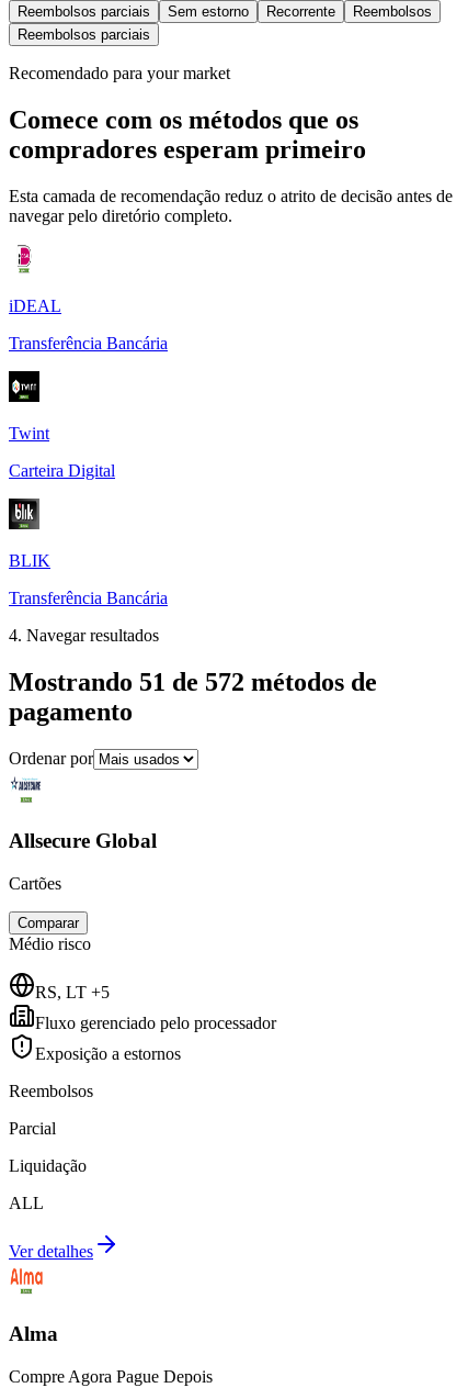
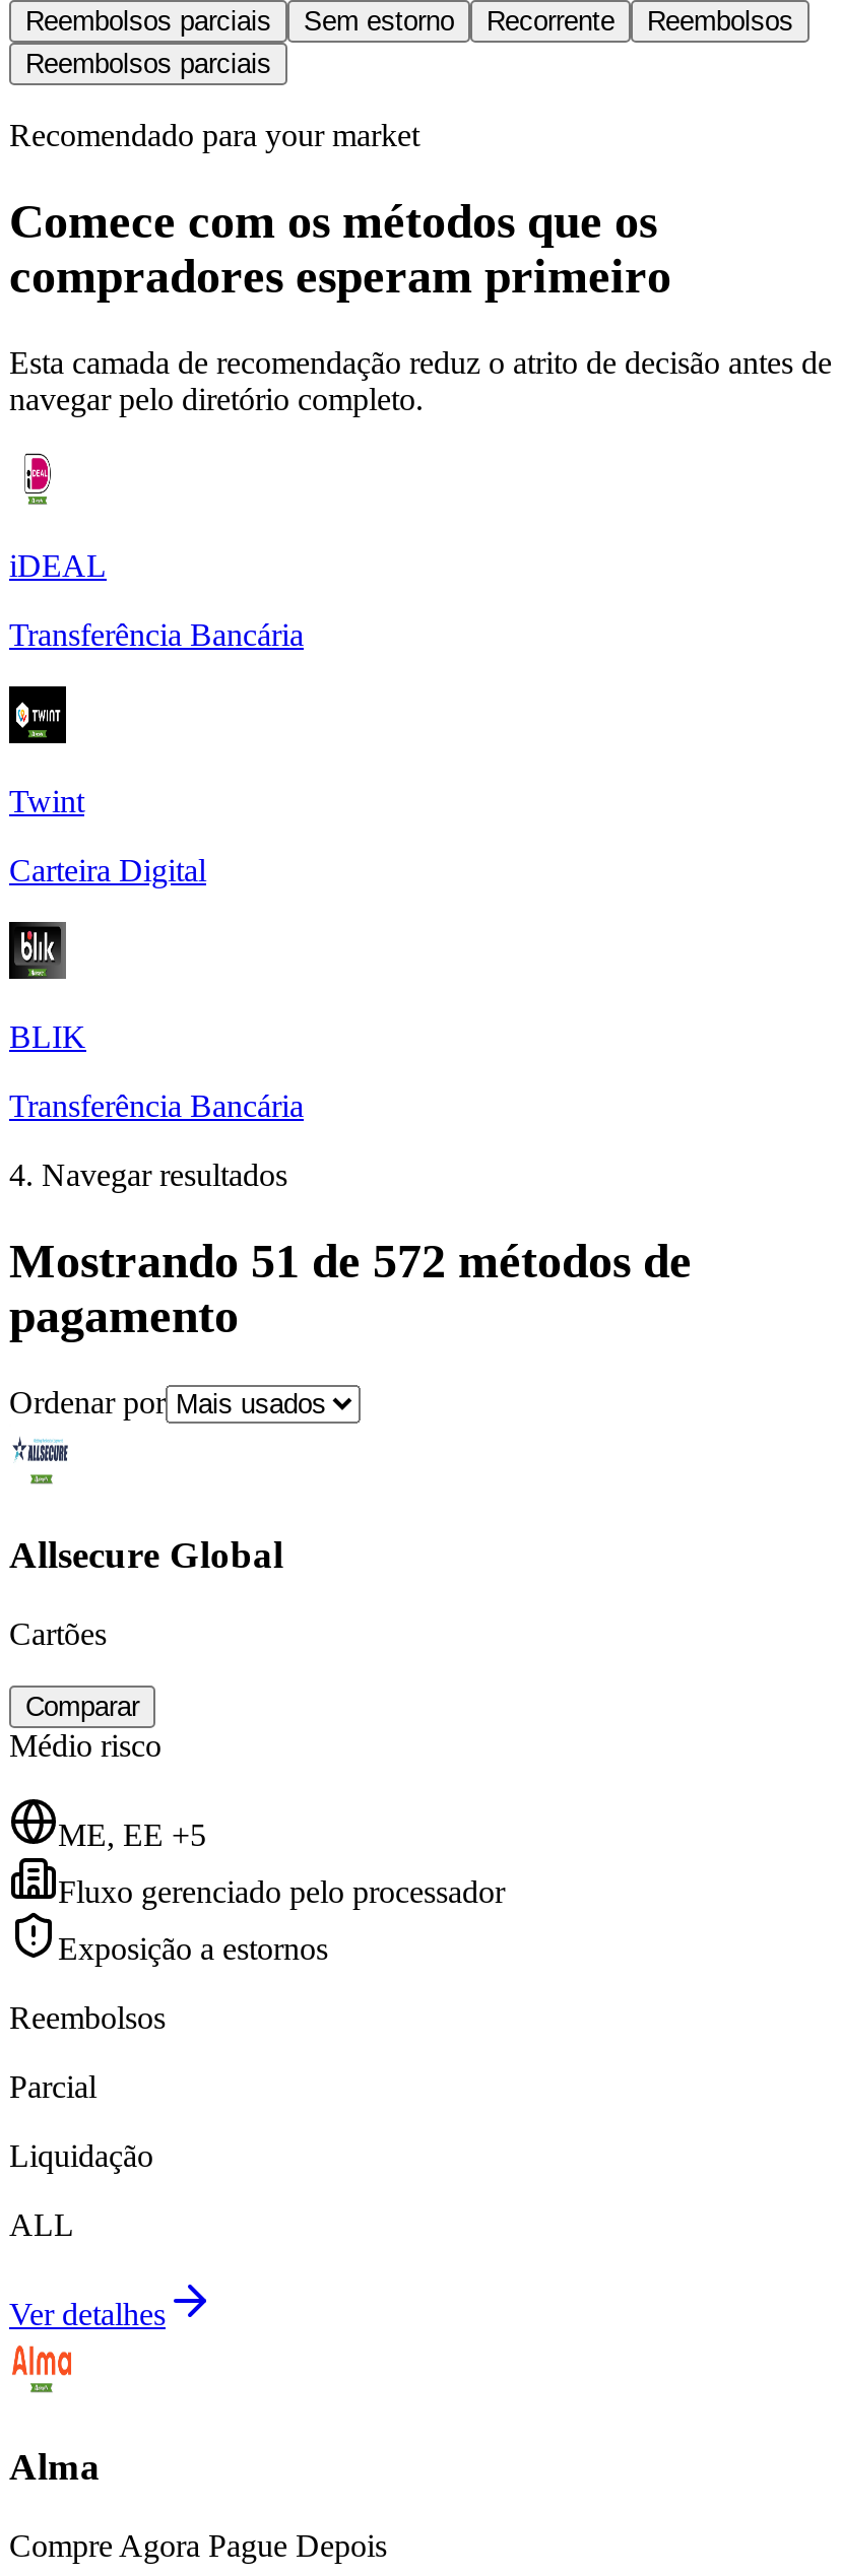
[35,983,110,1002] RS, LT +5 -> [58,1818,206,1852] ME, EE +5

